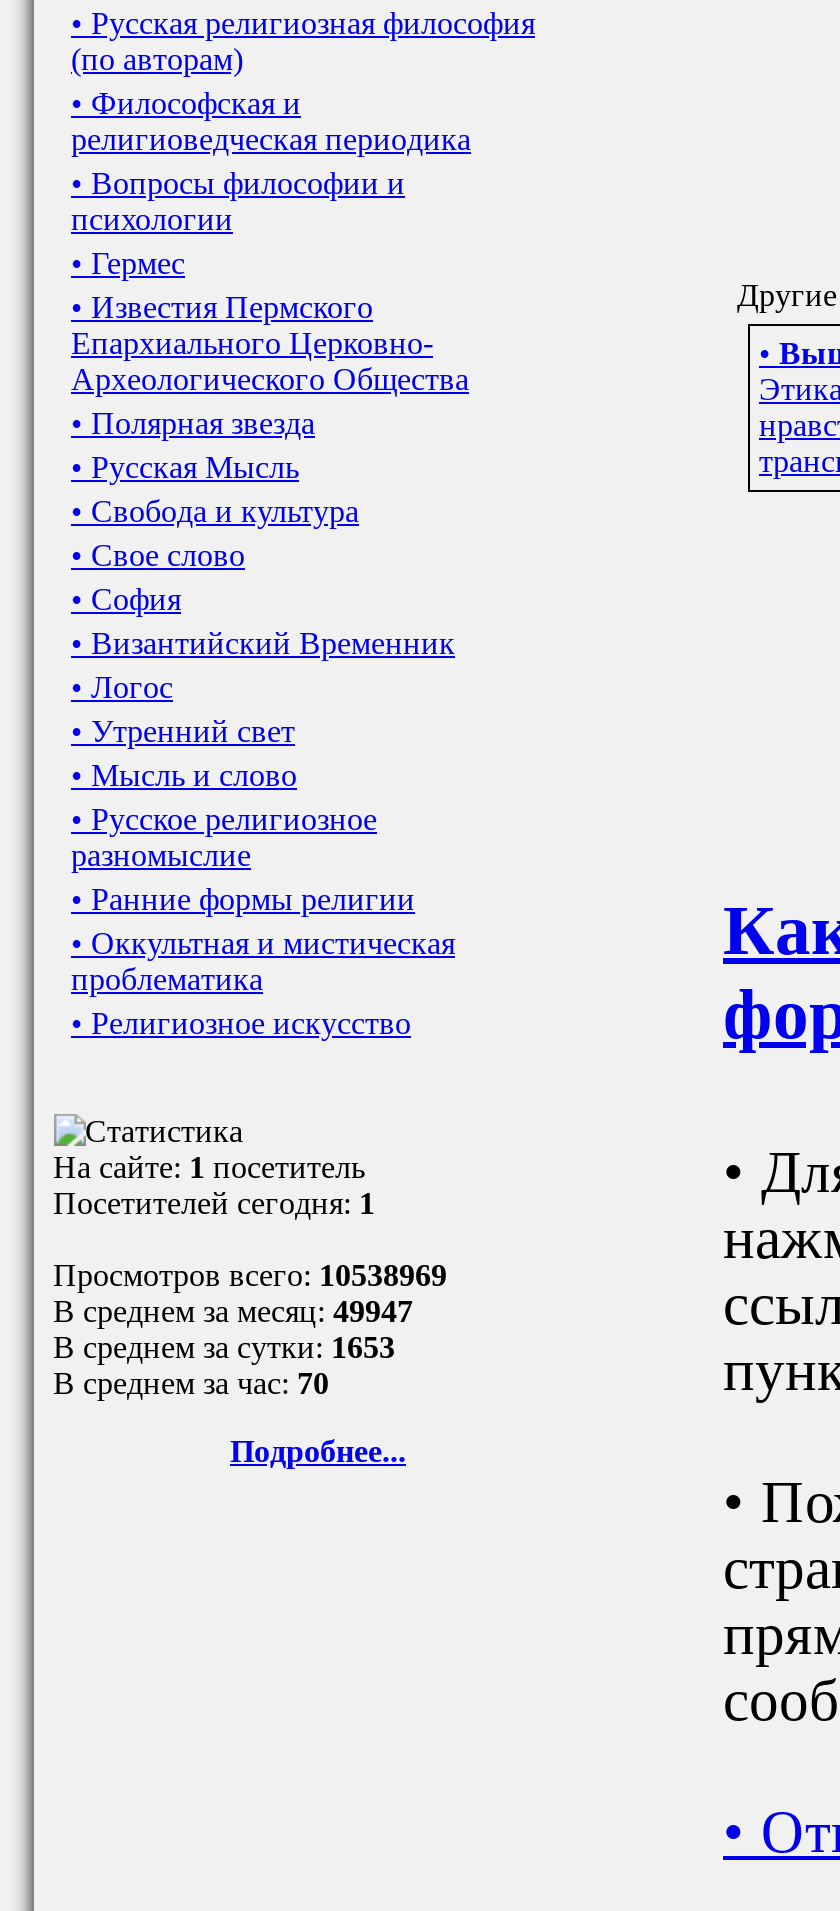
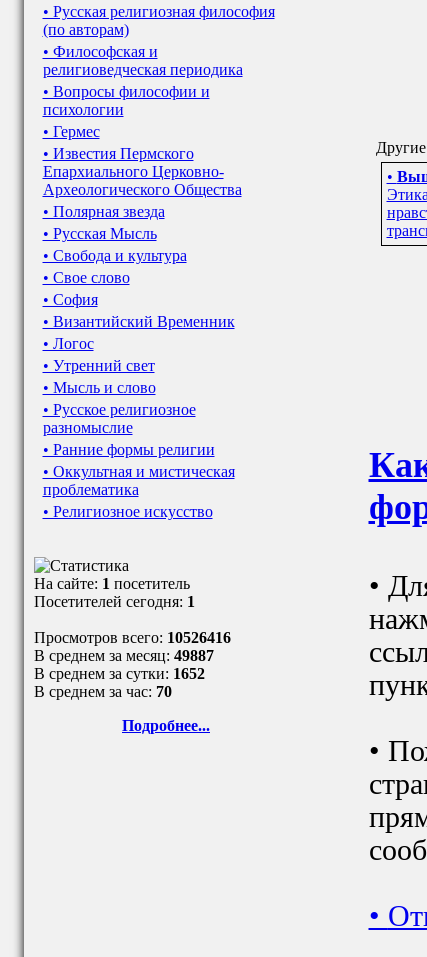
[53,1258,447,1292] Просмотров всего: 10538969 -> [33,629,230,646] Просмотров всего: 10526416
[53,1294,413,1328] В среднем за месяц: 49947 -> [33,647,213,664] В среднем за месяц: 49887
[53,1330,395,1364] В среднем за сутки: 1653 -> [33,665,204,682] В среднем за сутки: 1652

